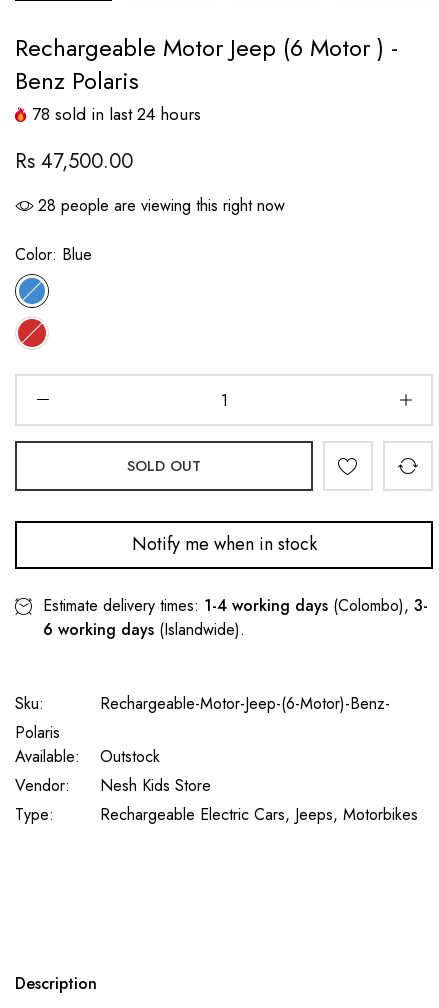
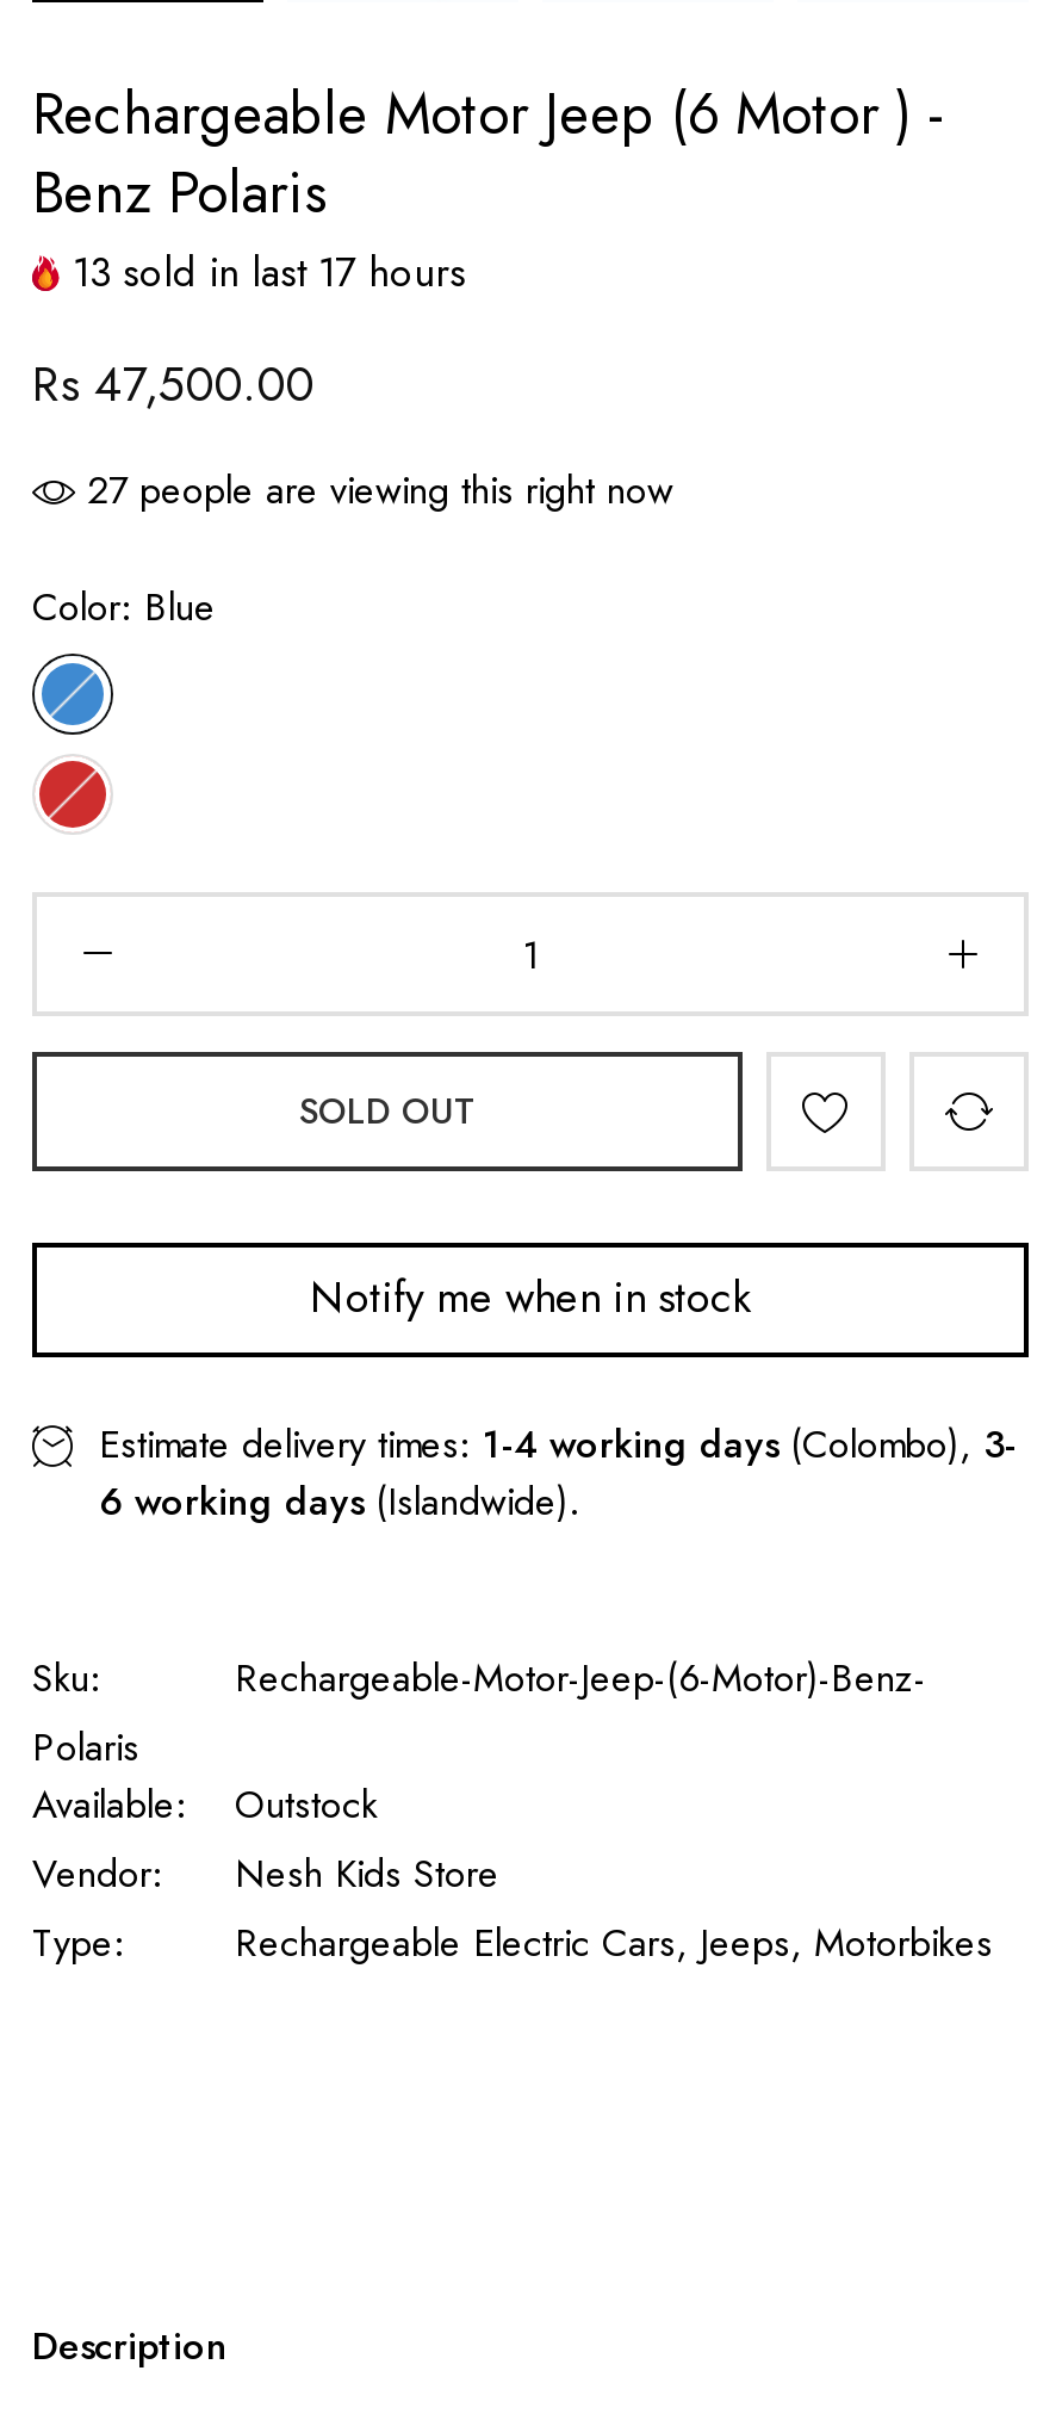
[32,102,201,126] 78 sold in last 24 hours -> [73,244,466,301] 13 sold in last 17 hours
[38,194,285,217] 28 people are viewing this right now -> [87,463,673,518] 27 people are viewing this right now

